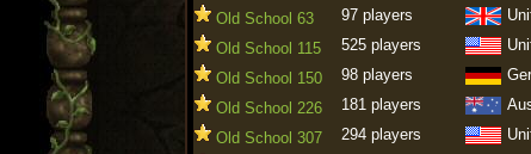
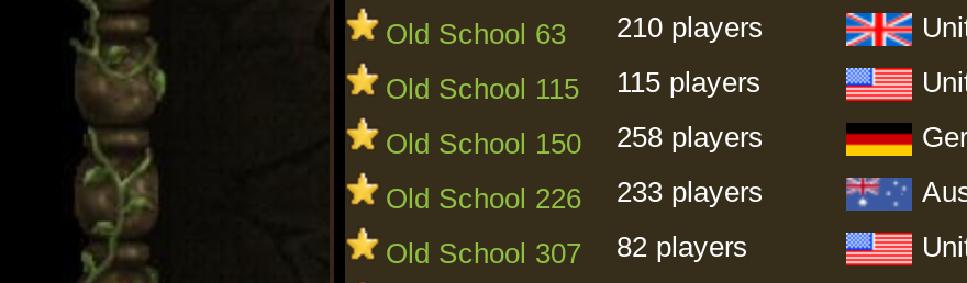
[215,6,412,27] Old School 63 97 players -> [386,11,764,50] Old School 63 210 players
[215,36,421,57] Old School 115 525 players -> [386,66,762,105] Old School 115 115 players
[215,66,412,87] Old School 150 98 players -> [386,121,764,160] Old School 150 258 players
[215,96,421,117] Old School 226 181 players -> [386,176,764,215] Old School 226 233 players
[215,125,421,147] Old School 307 294 players -> [386,230,748,270] Old School 307 82 players

